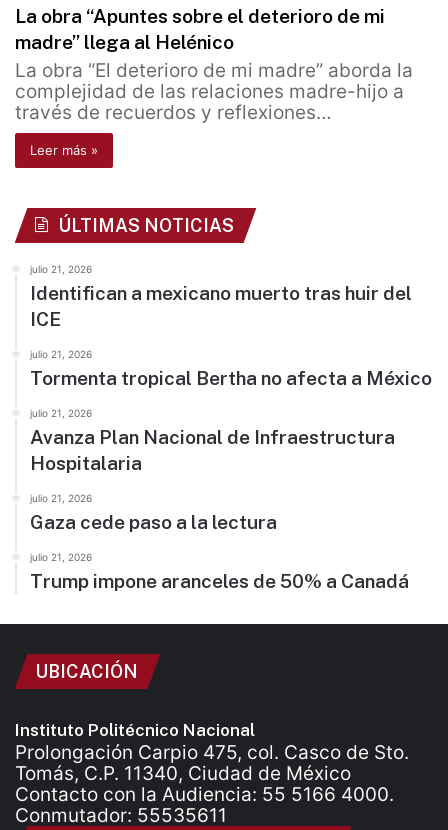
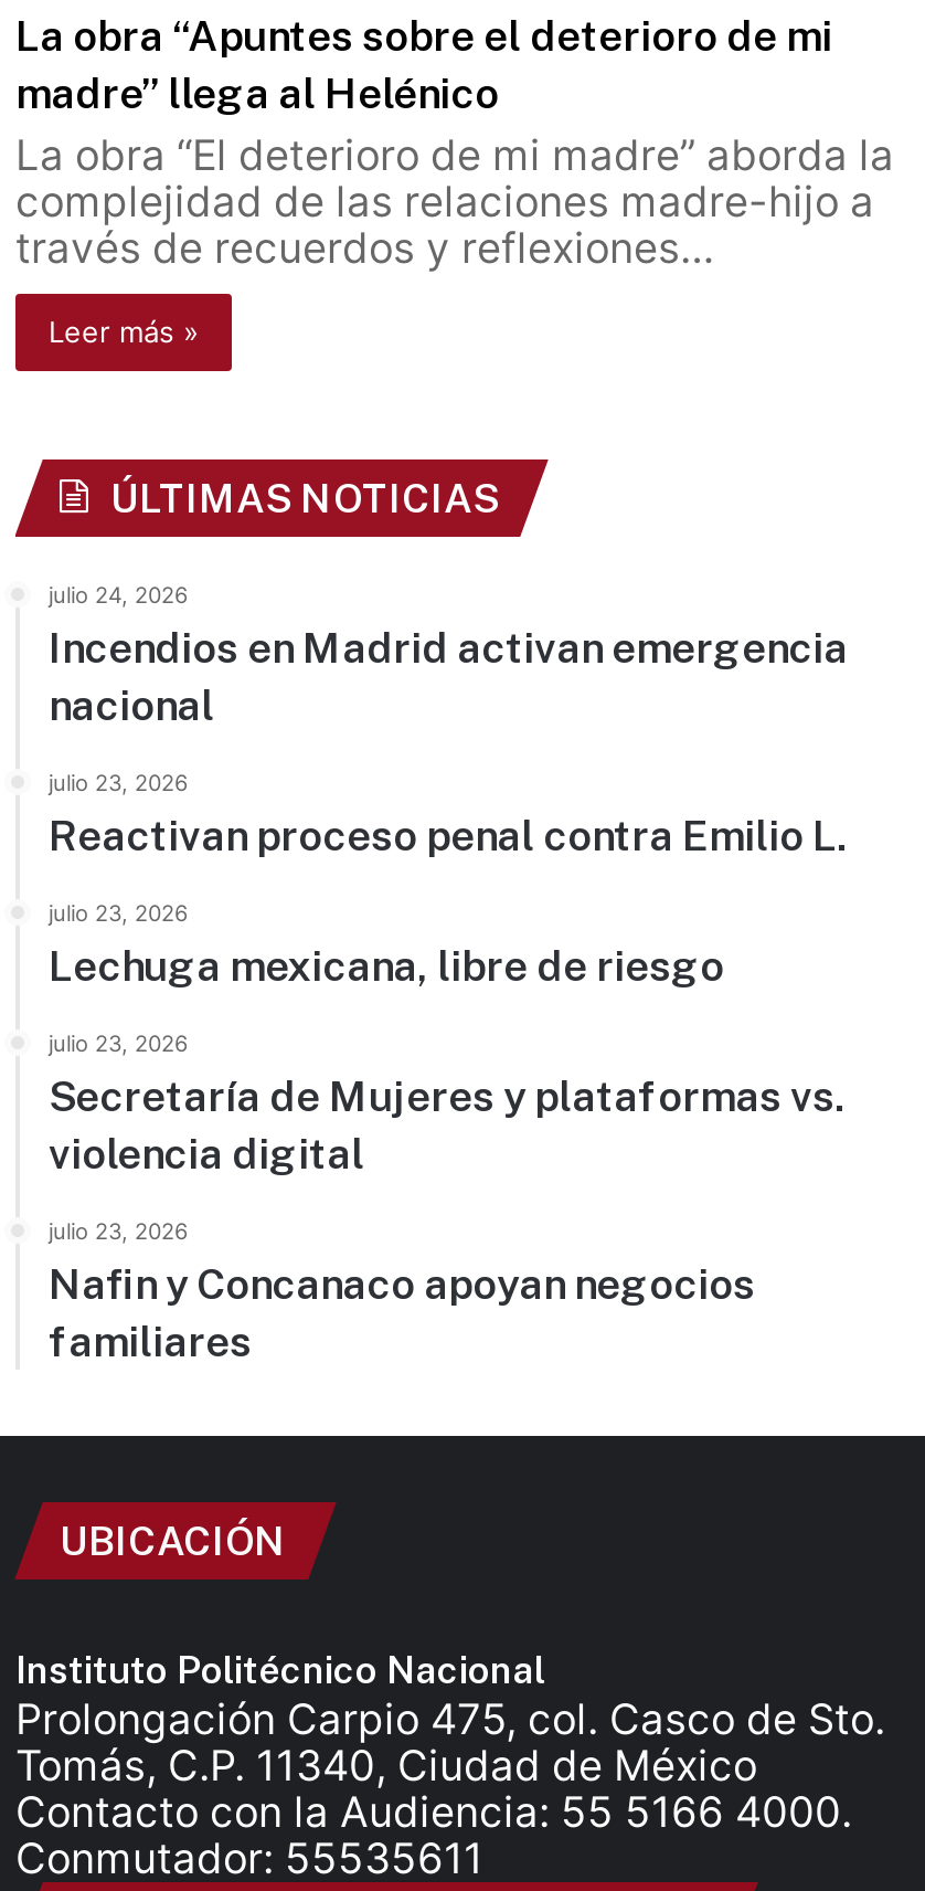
[30,263,412,330] julio 21, 2026 | Identifican a mexicano muerto tras huir del | ICE -> [49,582,848,730] julio 24, 2026 | Incendios en Madrid activan emergencia | nacional
[30,348,432,389] julio 21, 2026 | Tormenta tropical Bertha no afecta a México -> [49,769,846,860] julio 23, 2026 | Reactivan proceso penal contra Emilio L.
[30,407,395,474] julio 21, 2026 | Avanza Plan Nacional de Infraestructura | Hospitalaria -> [49,900,724,990] julio 23, 2026 | Lechuga mexicana, libre de riesgo
[30,492,277,533] julio 21, 2026 | Gaza cede paso a la lectura -> [49,1030,843,1178] julio 23, 2026 | Secretaría de Mujeres y plataformas vs. | violencia digital
[30,551,409,592] julio 21, 2026 | Trump impone aranceles de 50% a Canadá -> [49,1218,755,1366] julio 23, 2026 | Nafin y Concanaco apoyan negocios | familiares

